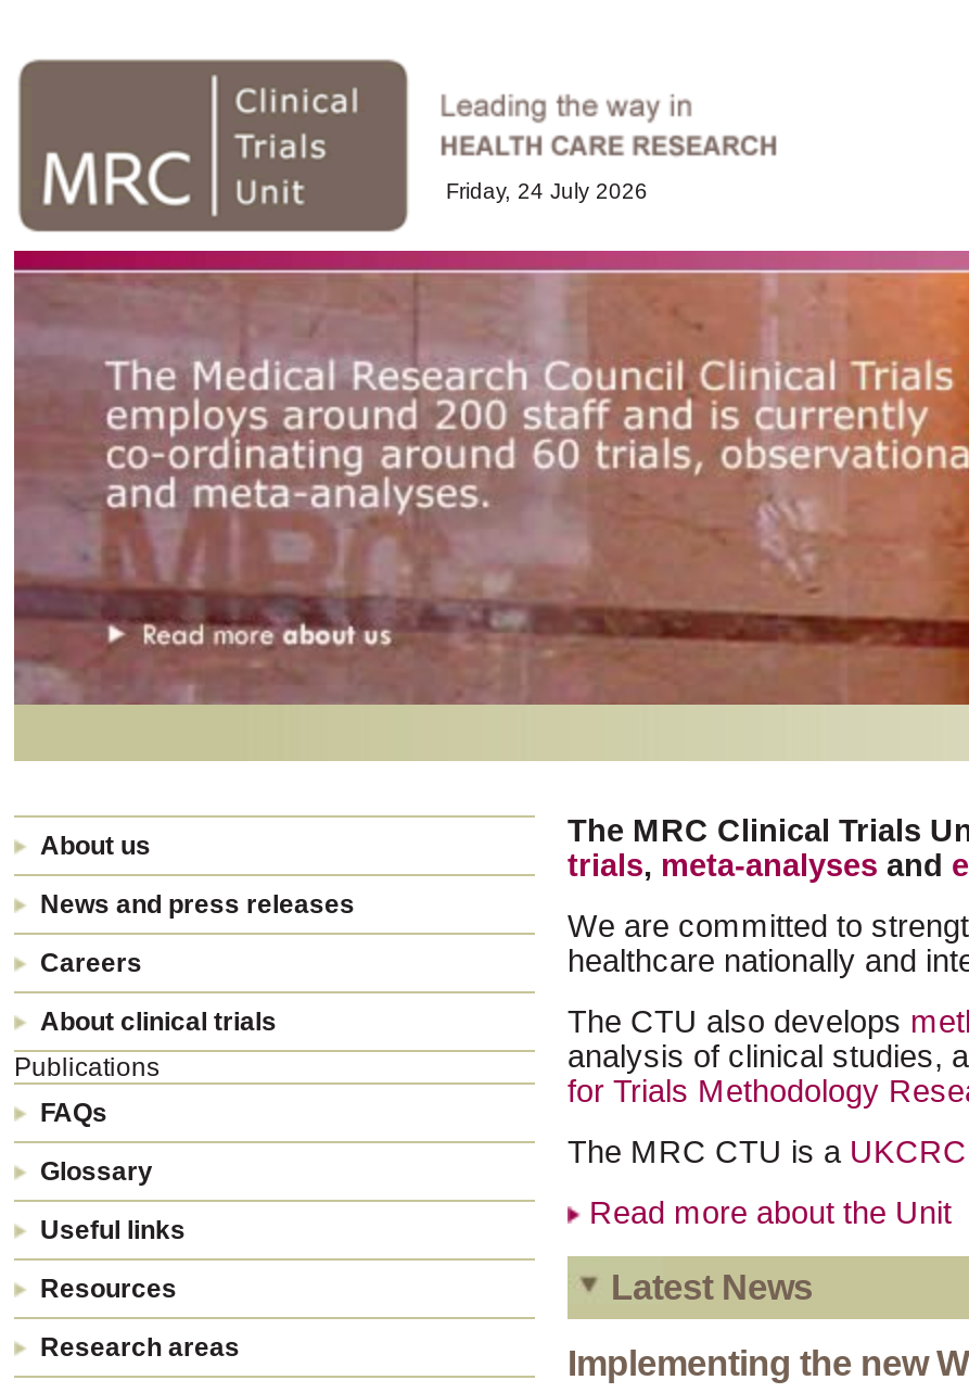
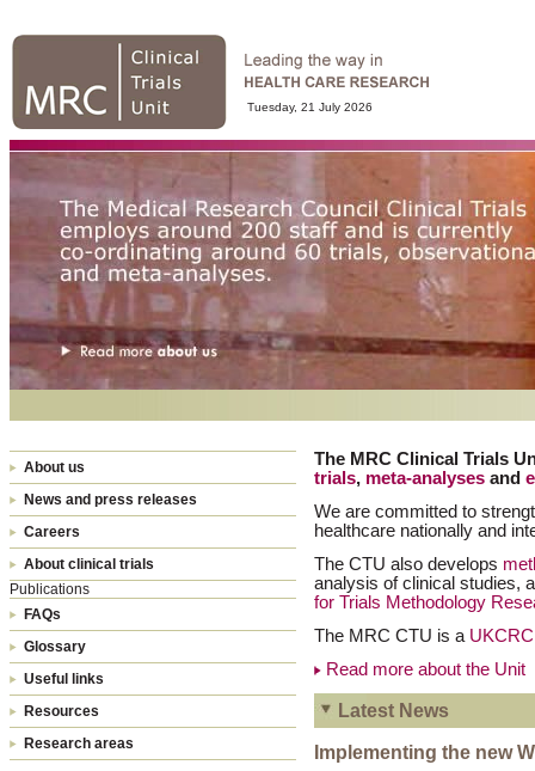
[446,179,648,203] Friday, 24 July 2026 -> [247,100,373,114] Tuesday, 21 July 2026

